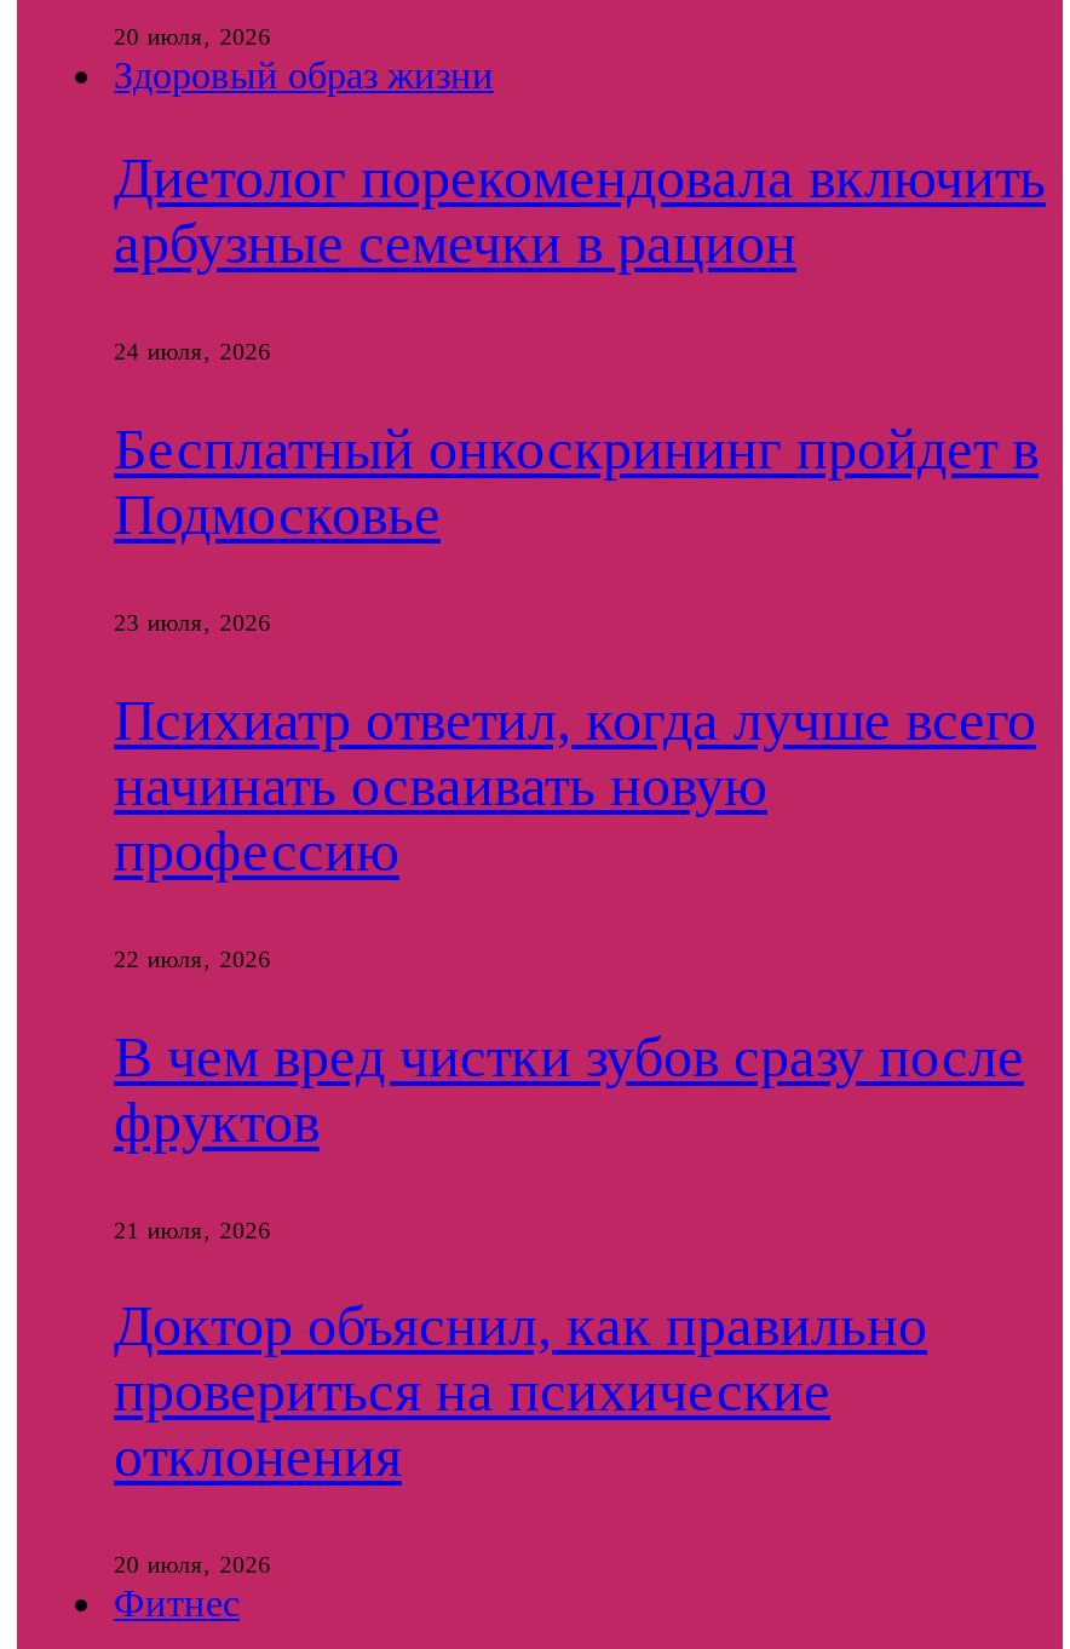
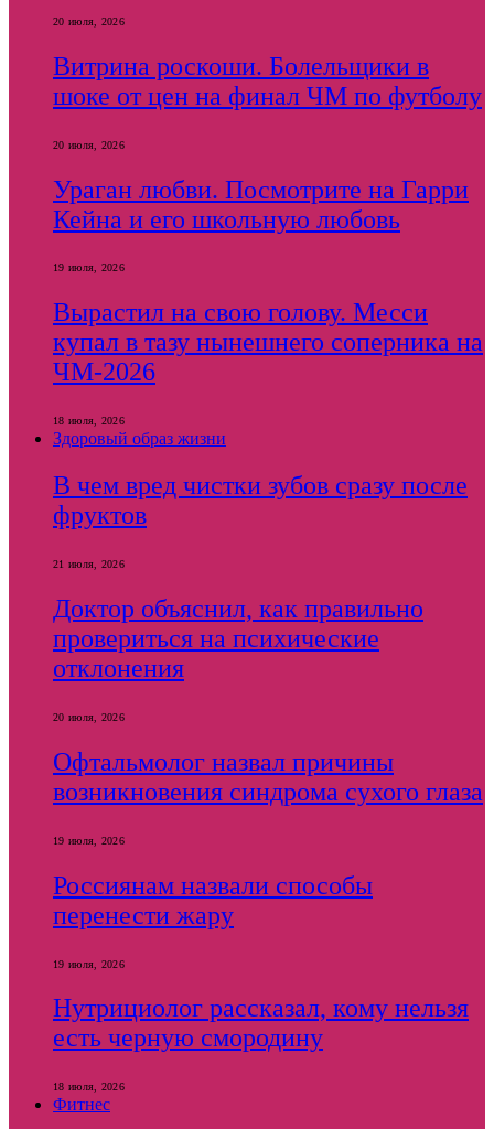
none -> [53,51,483,427] Витрина роскоши. Болельщики в | шоке от цен на финал ЧМ по футболу | 20 июля, 2026 | Ураган любви. Посмотрите на Гарри | Кейна и его школьную любовь | 19 июля, 2026 | Вырастил на свою голову. Месси | купал в тазу нынешнего соперника на | ЧМ-2026 | 18 июля, 2026
moved [114,55,494,96] -> [53,429,226,448]: Здоровый образ жизни
[114,147,1046,972] Диетолог порекомендовала включить | арбузные семечки в рацион | 24 июля, 2026 | Бесплатный онкоскрининг пройдет в | Подмосковье | 23 июля, 2026 | Психиатр ответил, когда лучше всего | начинать осваивать новую | профессию | 22 июля, 2026 -> none
none -> [53,747,483,1093] Офтальмолог назвал причины | возникновения синдрома сухого глаза | 19 июля, 2026 | Россиянам назвали способы | перенести жару | 19 июля, 2026 | Нутрициолог рассказал, кому нельзя | есть черную смородину | 18 июля, 2026

